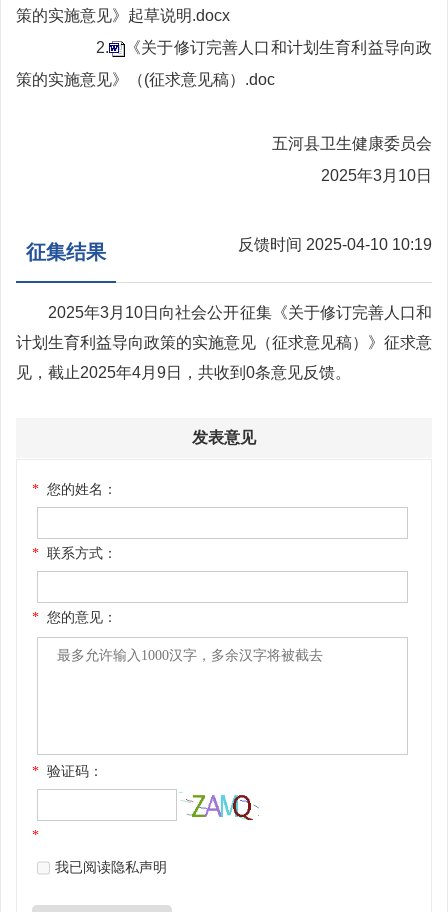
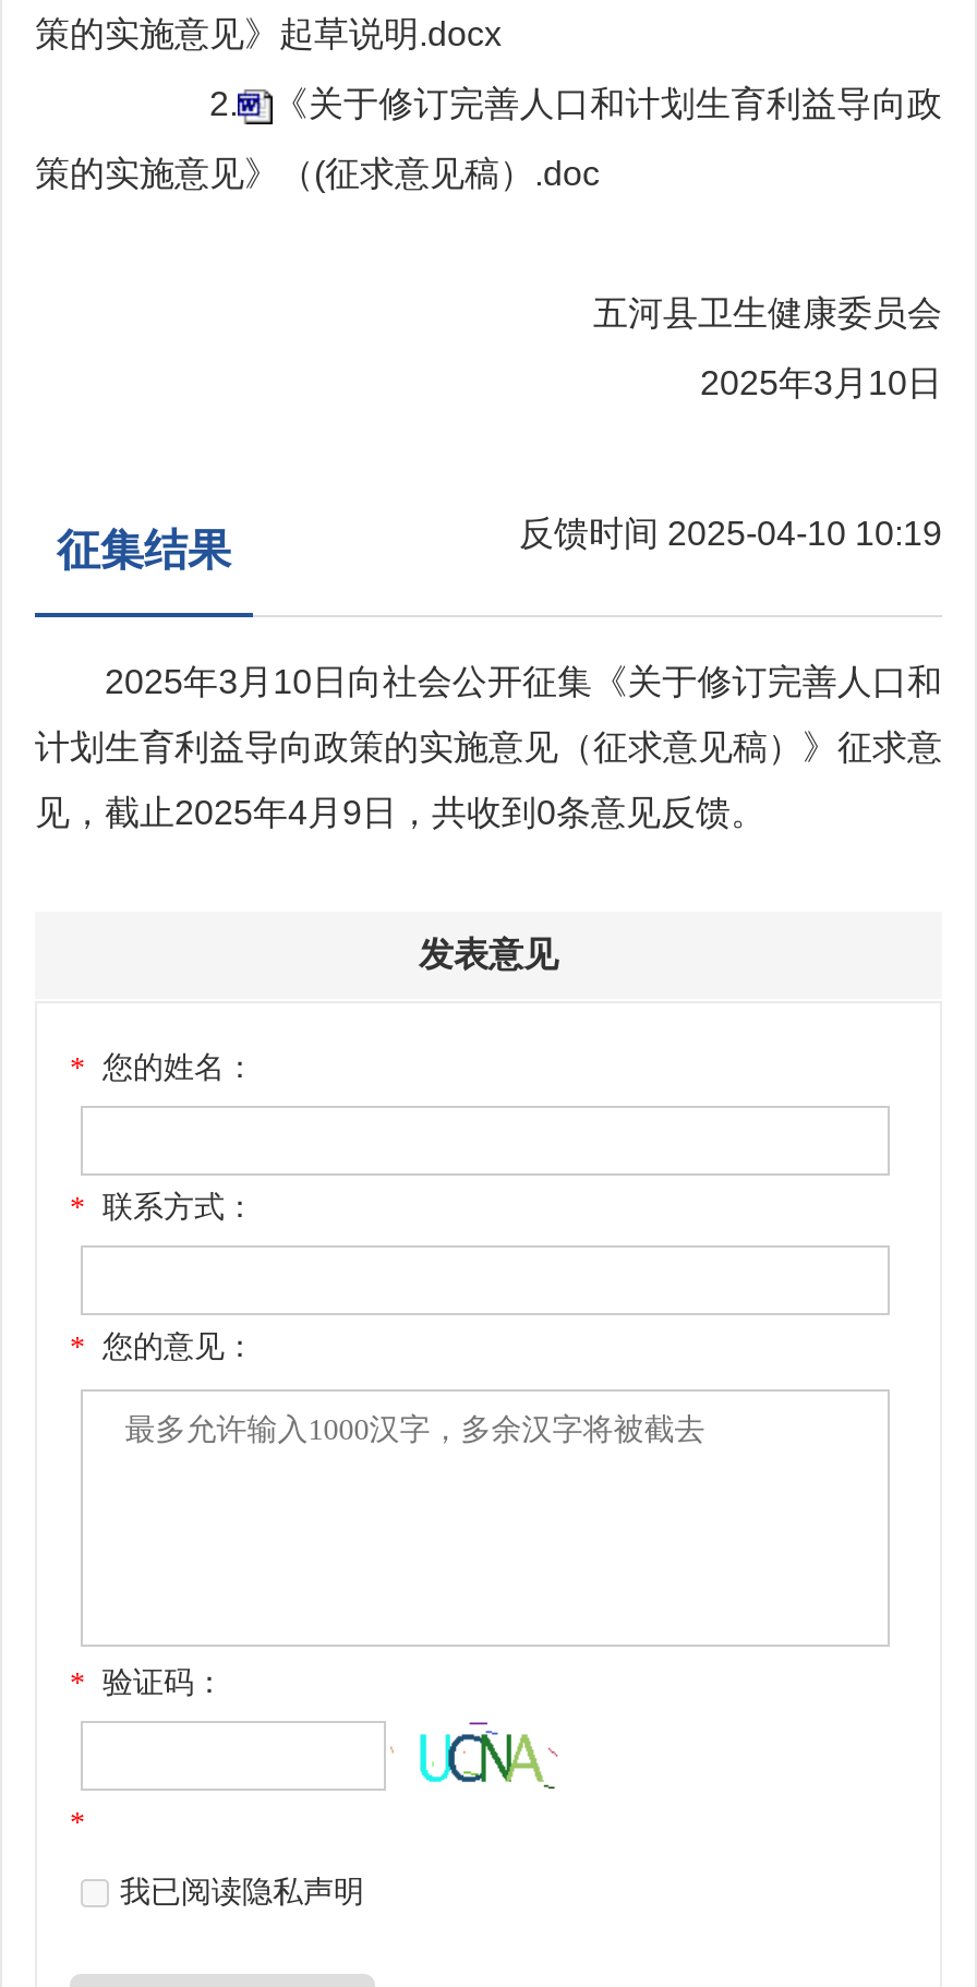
[179,789,259,821] [image] -> [390,1719,563,1791] [image]

